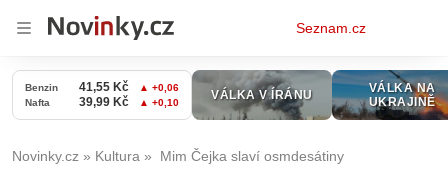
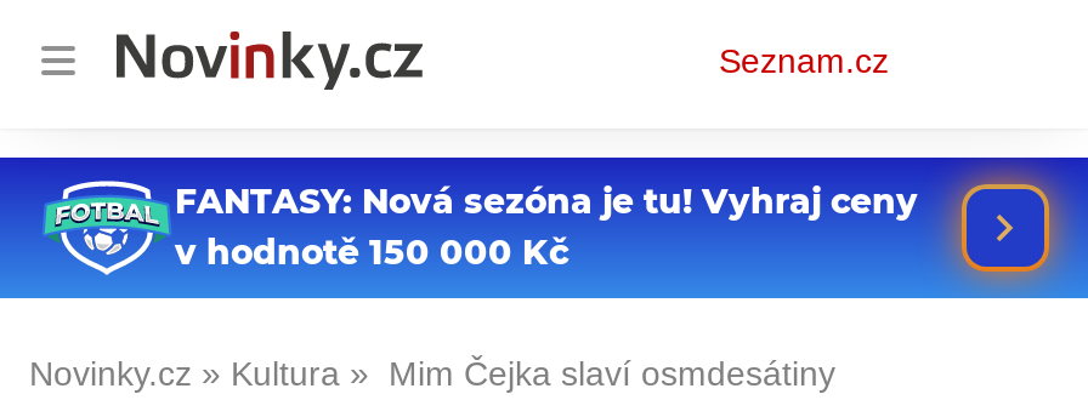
[3,68,445,125] [image] -> [7,155,1081,301] [image]

